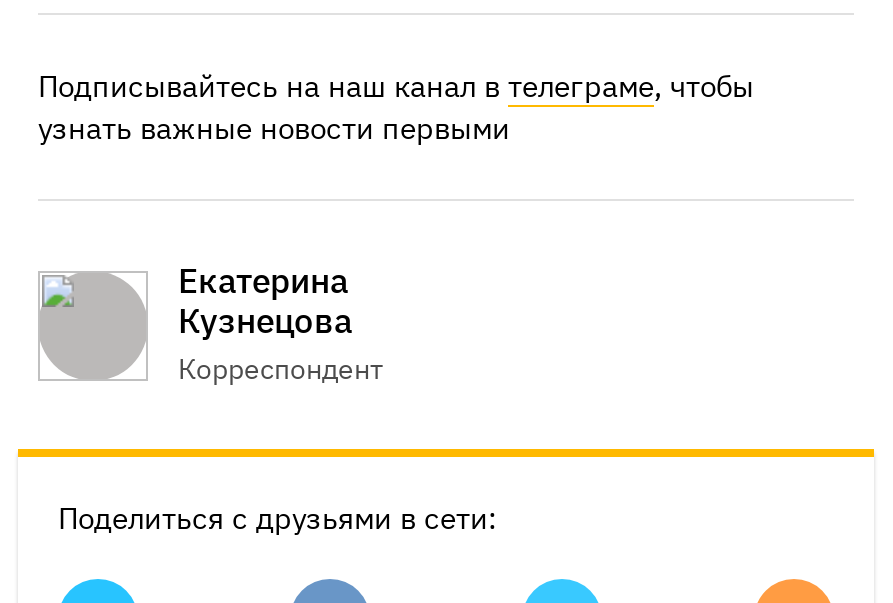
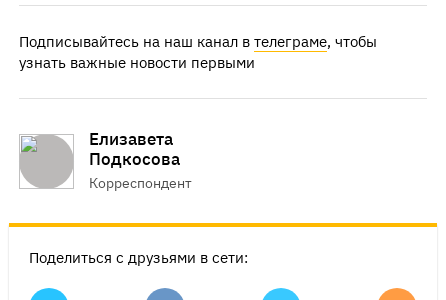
[178,259,352,343] Екатерина | Кузнецова -> [89,128,180,170] Елизавета | Подкосова

